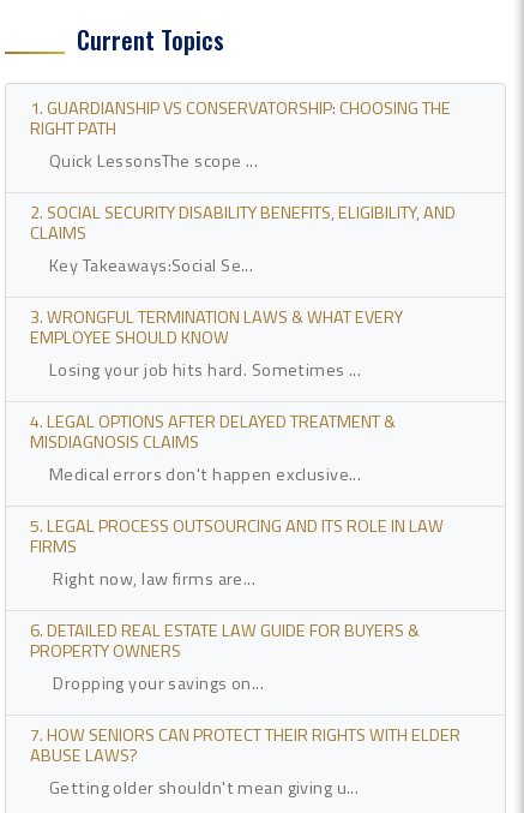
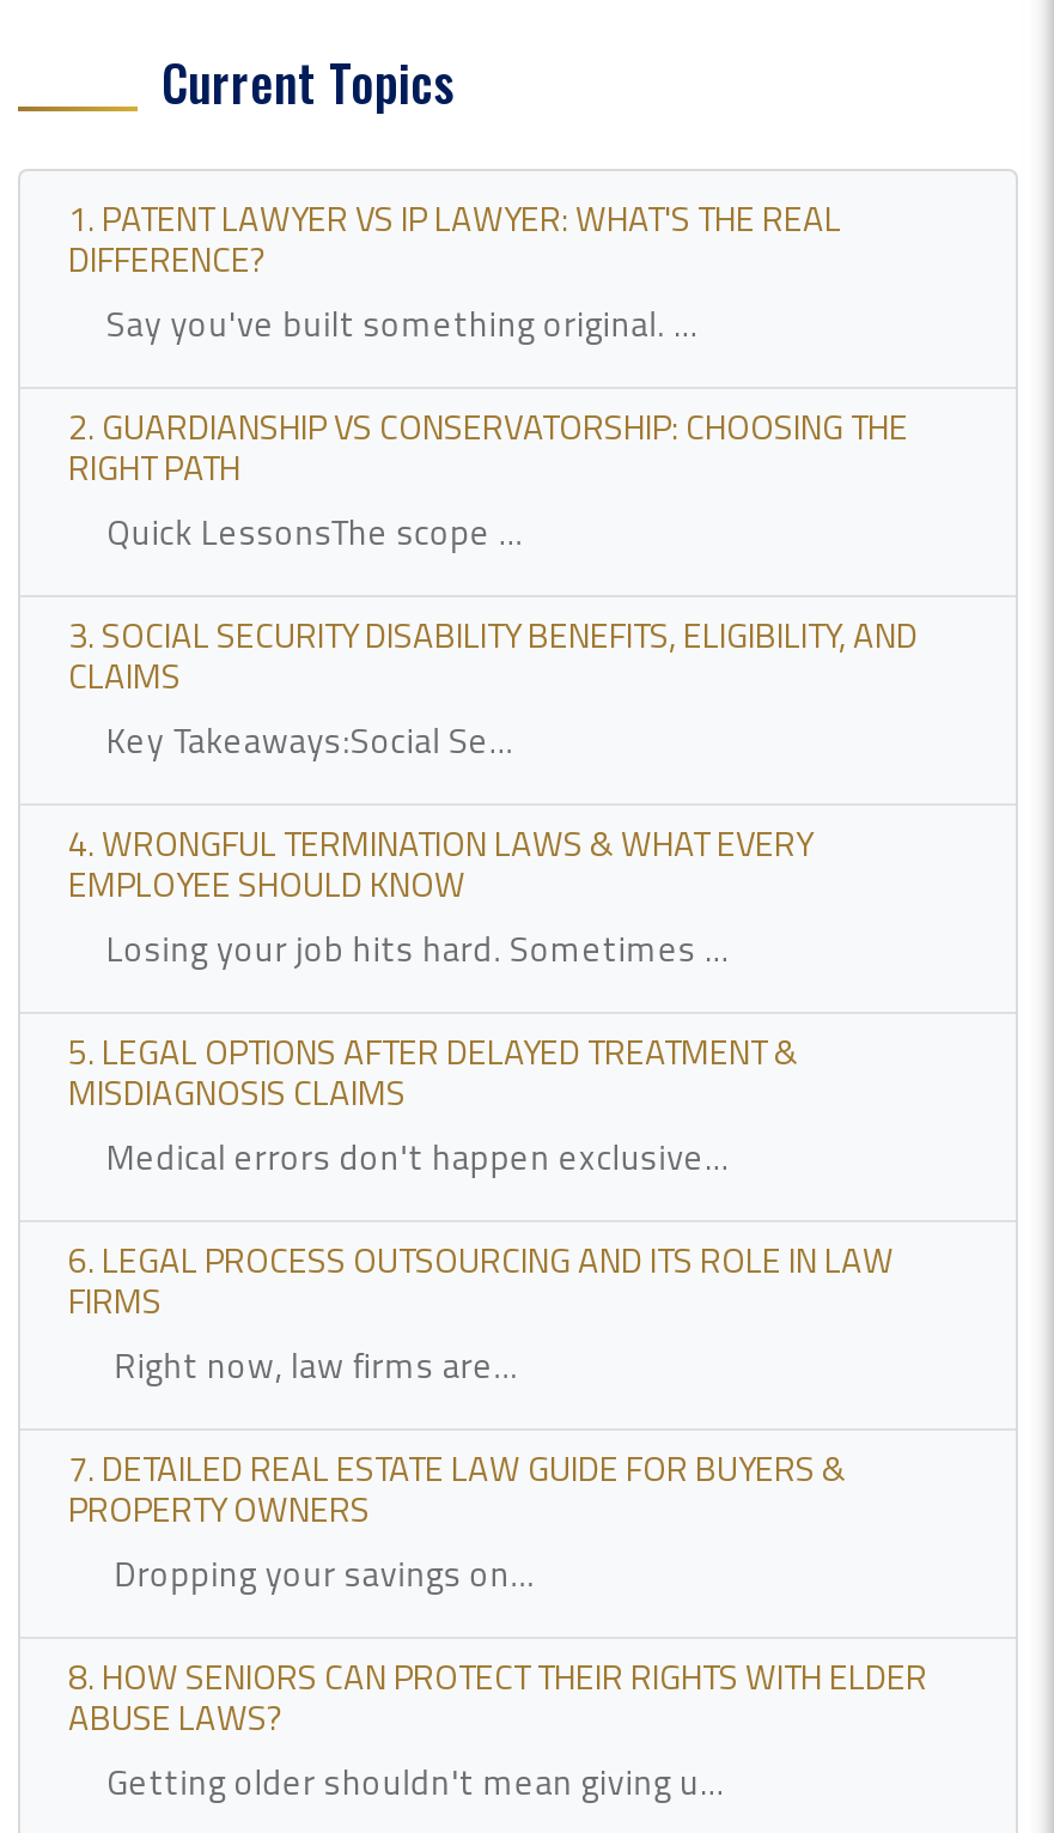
[30,95,451,121] 1. GUARDIANSHIP VS CONSERVATORSHIP: CHOOSING THE -> [68,193,908,454] 1. PATENT LAWYER VS IP LAWYER: WHAT'S THE REAL | DIFFERENCE? | Say you've built something original. ... | 2. GUARDIANSHIP VS CONSERVATORSHIP: CHOOSING THE
[30,199,456,226] 2. SOCIAL SECURITY DISABILITY BENEFITS, ELIGIBILITY, AND -> [68,609,918,662] 3. SOCIAL SECURITY DISABILITY BENEFITS, ELIGIBILITY, AND
[30,304,403,330] 3. WRONGFUL TERMINATION LAWS & WHAT EVERY -> [68,818,812,870] 4. WRONGFUL TERMINATION LAWS & WHAT EVERY
[30,408,396,435] 4. LEGAL OPTIONS AFTER DELAYED TREATMENT & -> [68,1026,798,1079] 5. LEGAL OPTIONS AFTER DELAYED TREATMENT &
[30,513,444,539] 5. LEGAL PROCESS OUTSOURCING AND ITS ROLE IN LAW -> [68,1234,894,1287] 6. LEGAL PROCESS OUTSOURCING AND ITS ROLE IN LAW
[30,617,420,644] 6. DETAILED REAL ESTATE LAW GUIDE FOR BUYERS & -> [68,1443,846,1495] 7. DETAILED REAL ESTATE LAW GUIDE FOR BUYERS &
[30,722,460,748] 7. HOW SENIORS CAN PROTECT THEIR RIGHTS WITH ELDER -> [68,1651,927,1704] 8. HOW SENIORS CAN PROTECT THEIR RIGHTS WITH ELDER

